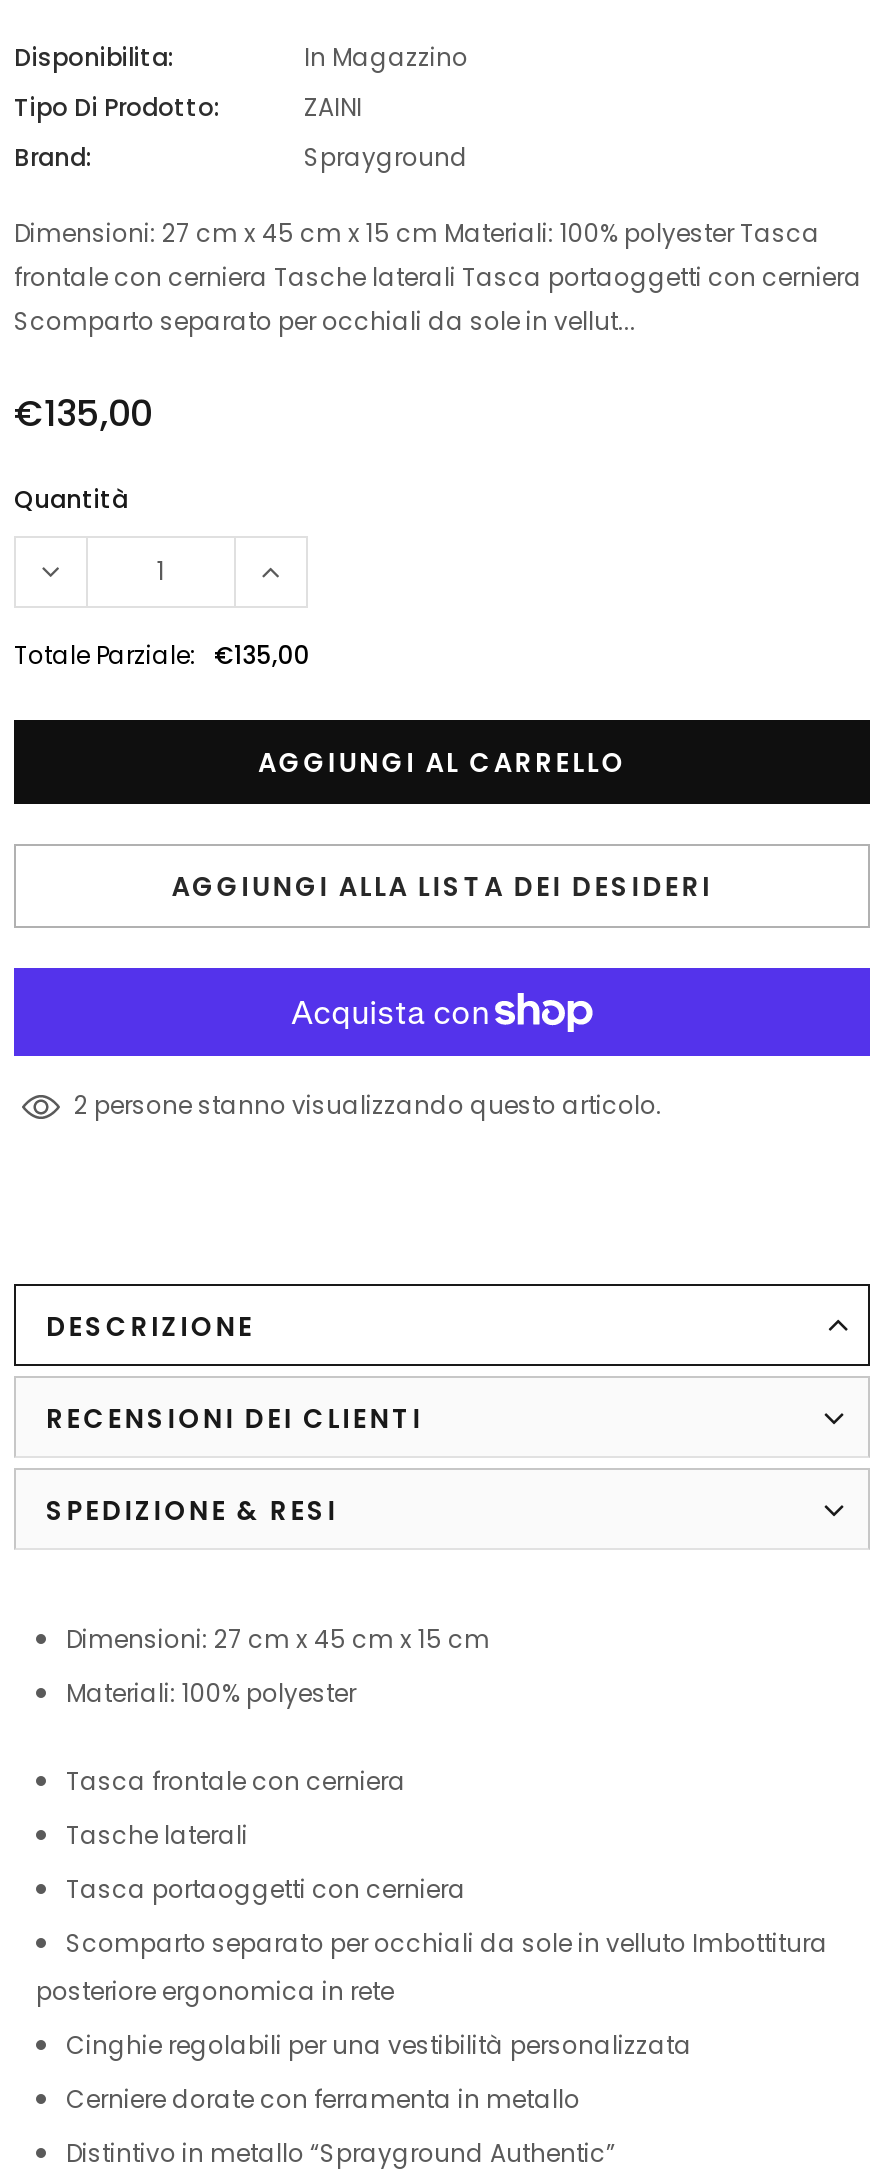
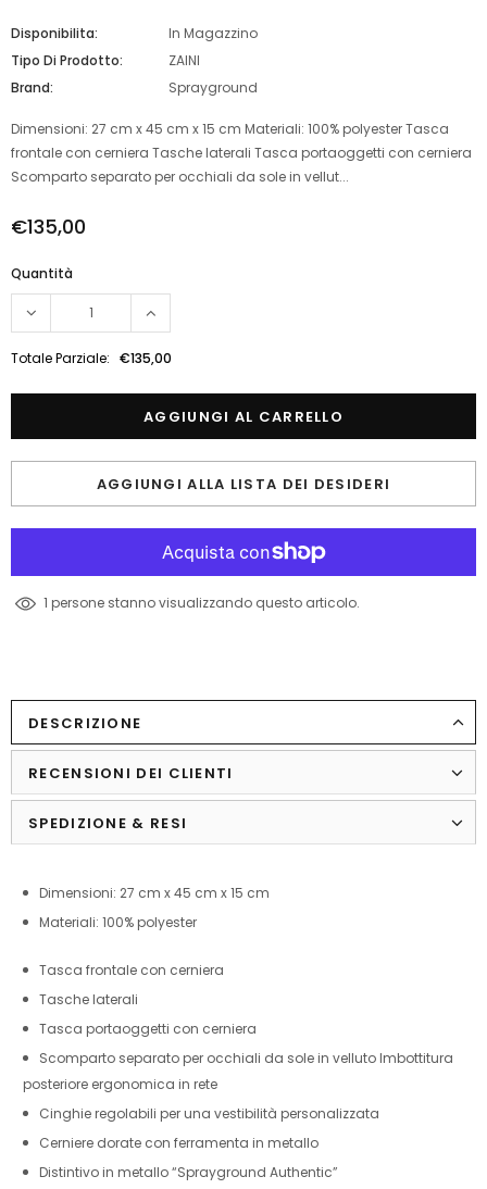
[74,1088,662,1122] 2 persone stanno visualizzando questo articolo. -> [43,594,360,612] 1 persone stanno visualizzando questo articolo.

